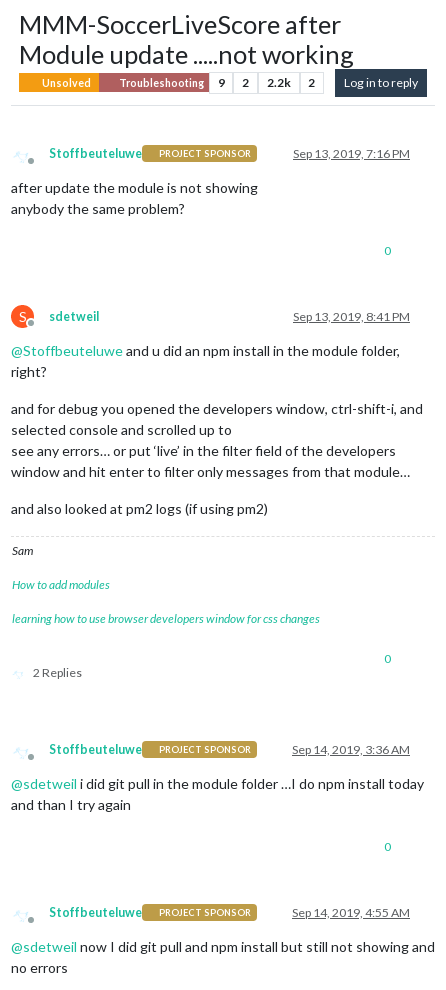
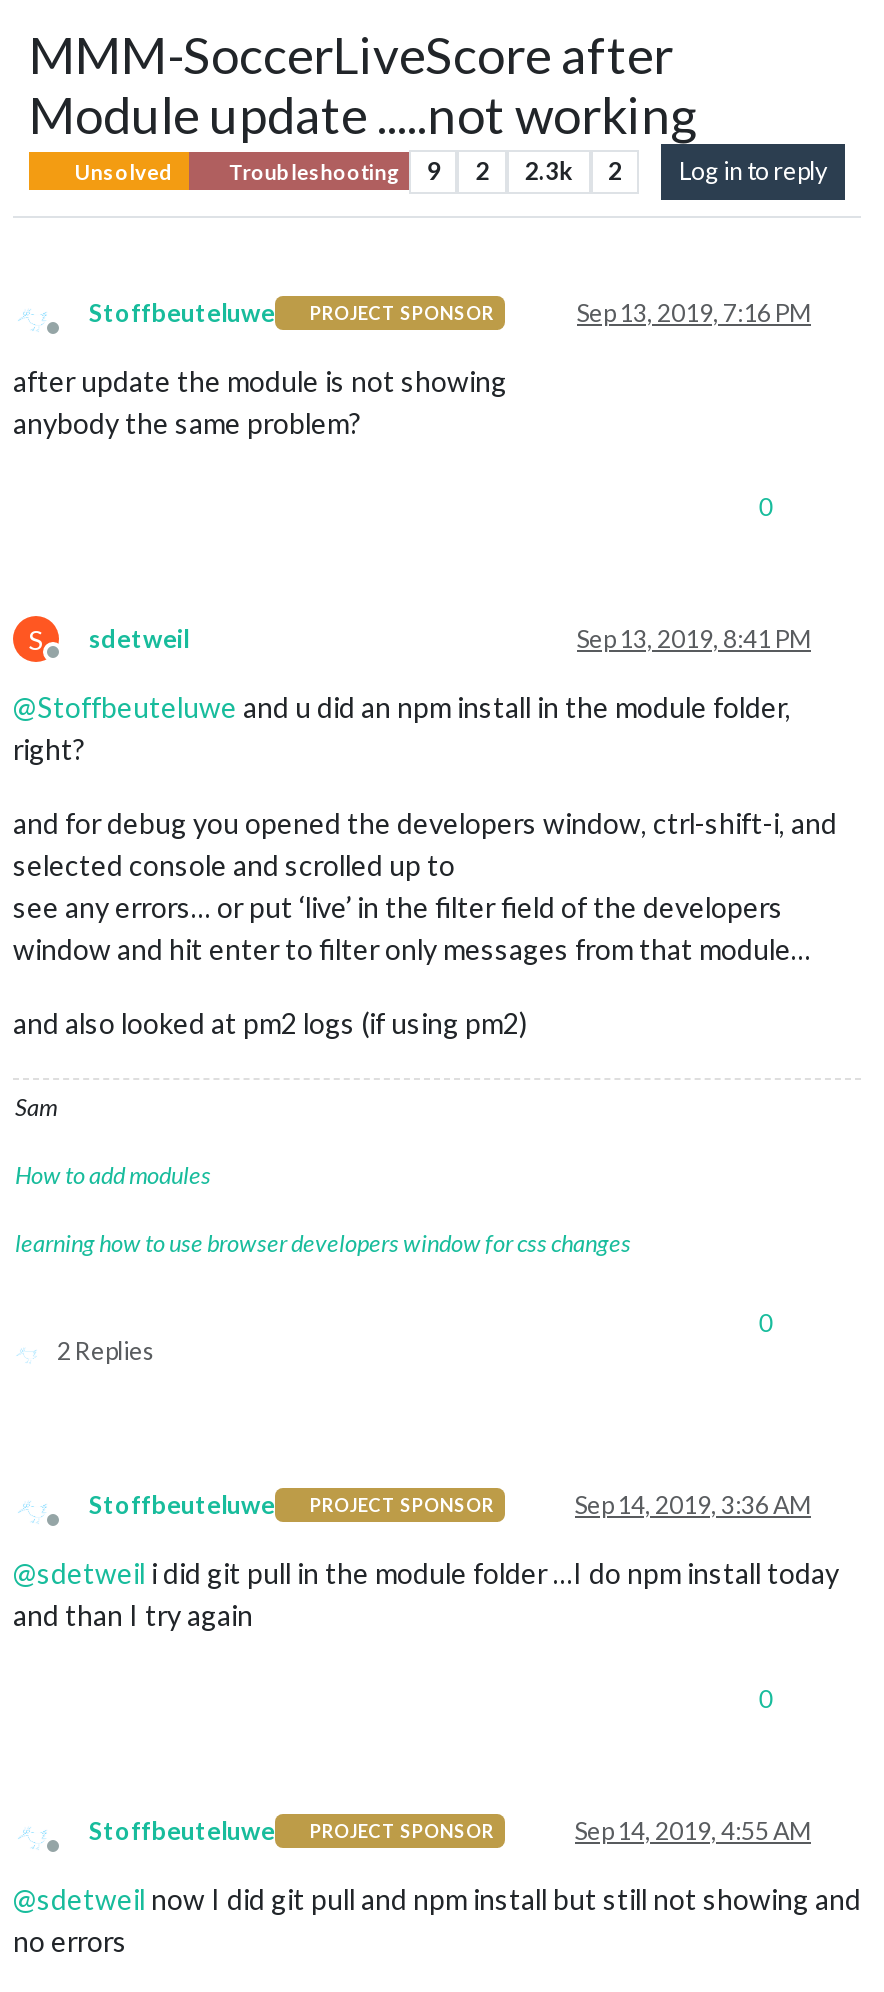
[117,75,418,90] Troubleshooting 9 2 2.2k 2 Log in to reply -> [225,156,827,186] Troubleshooting 9 2 2.3k 2 Log in to reply

